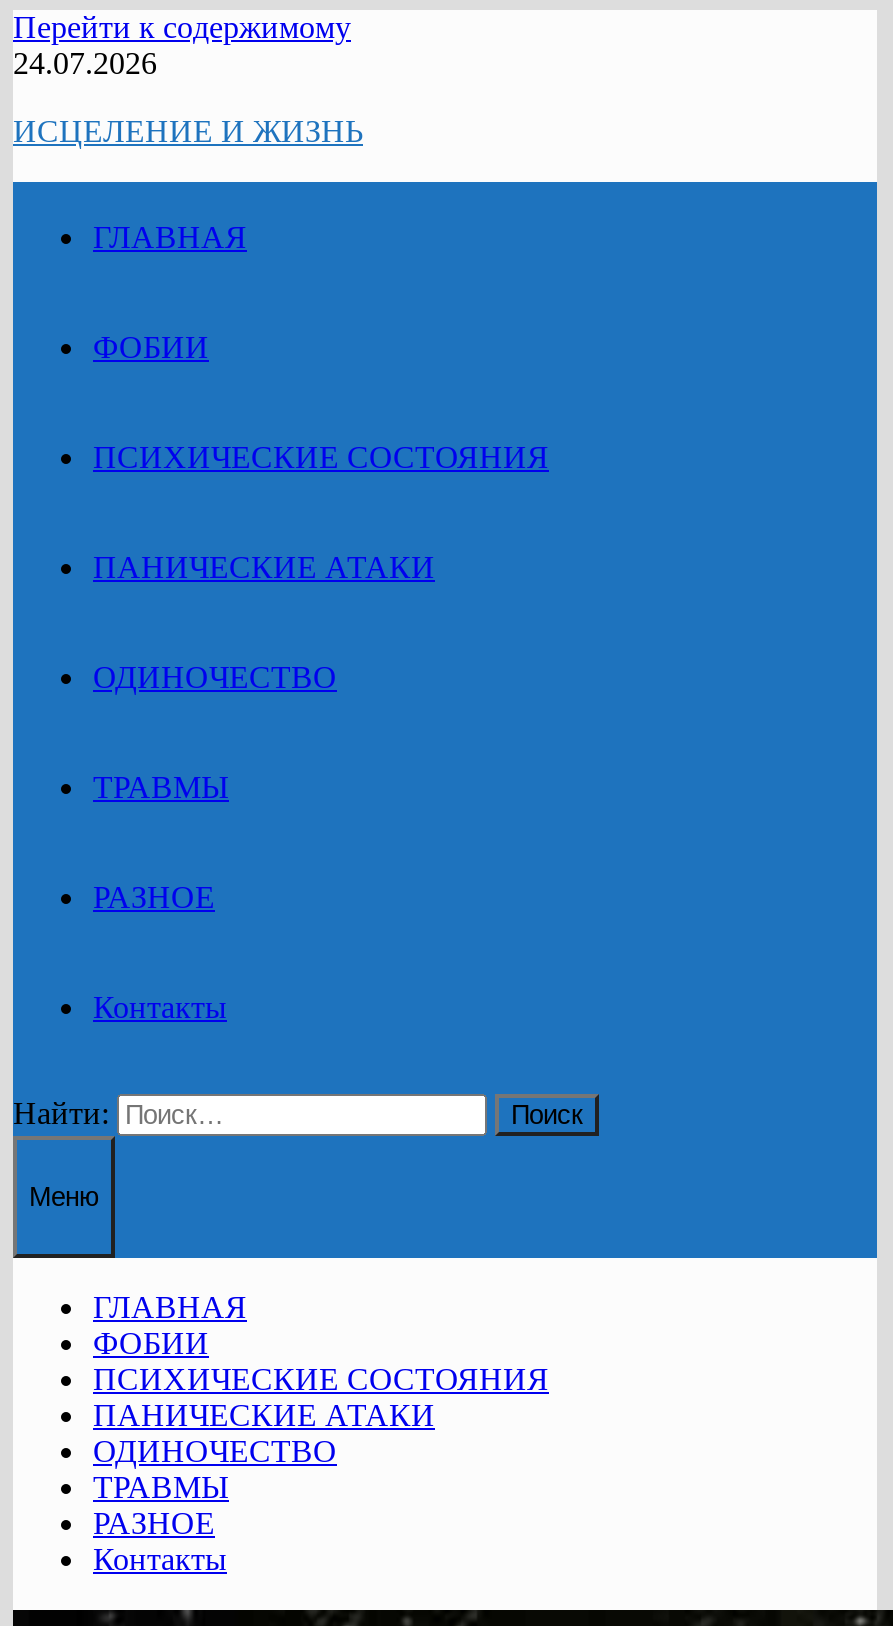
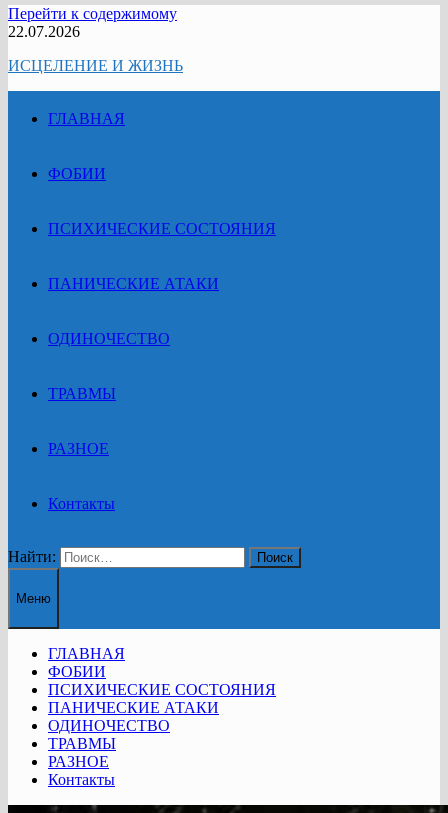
[13,46,157,80] 24.07.2026 -> [8,23,80,40] 22.07.2026

